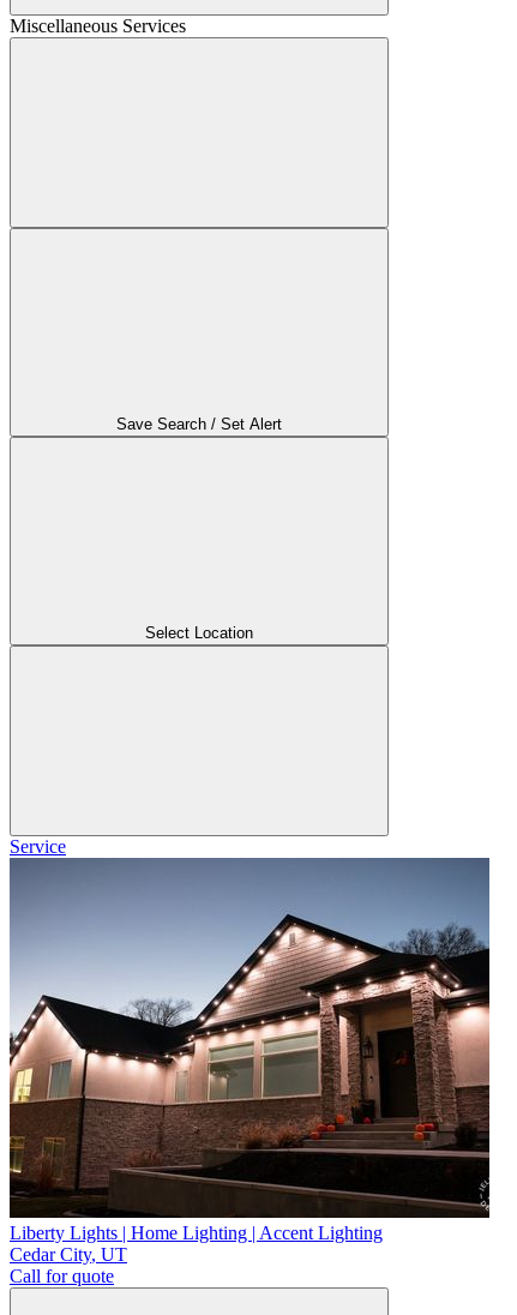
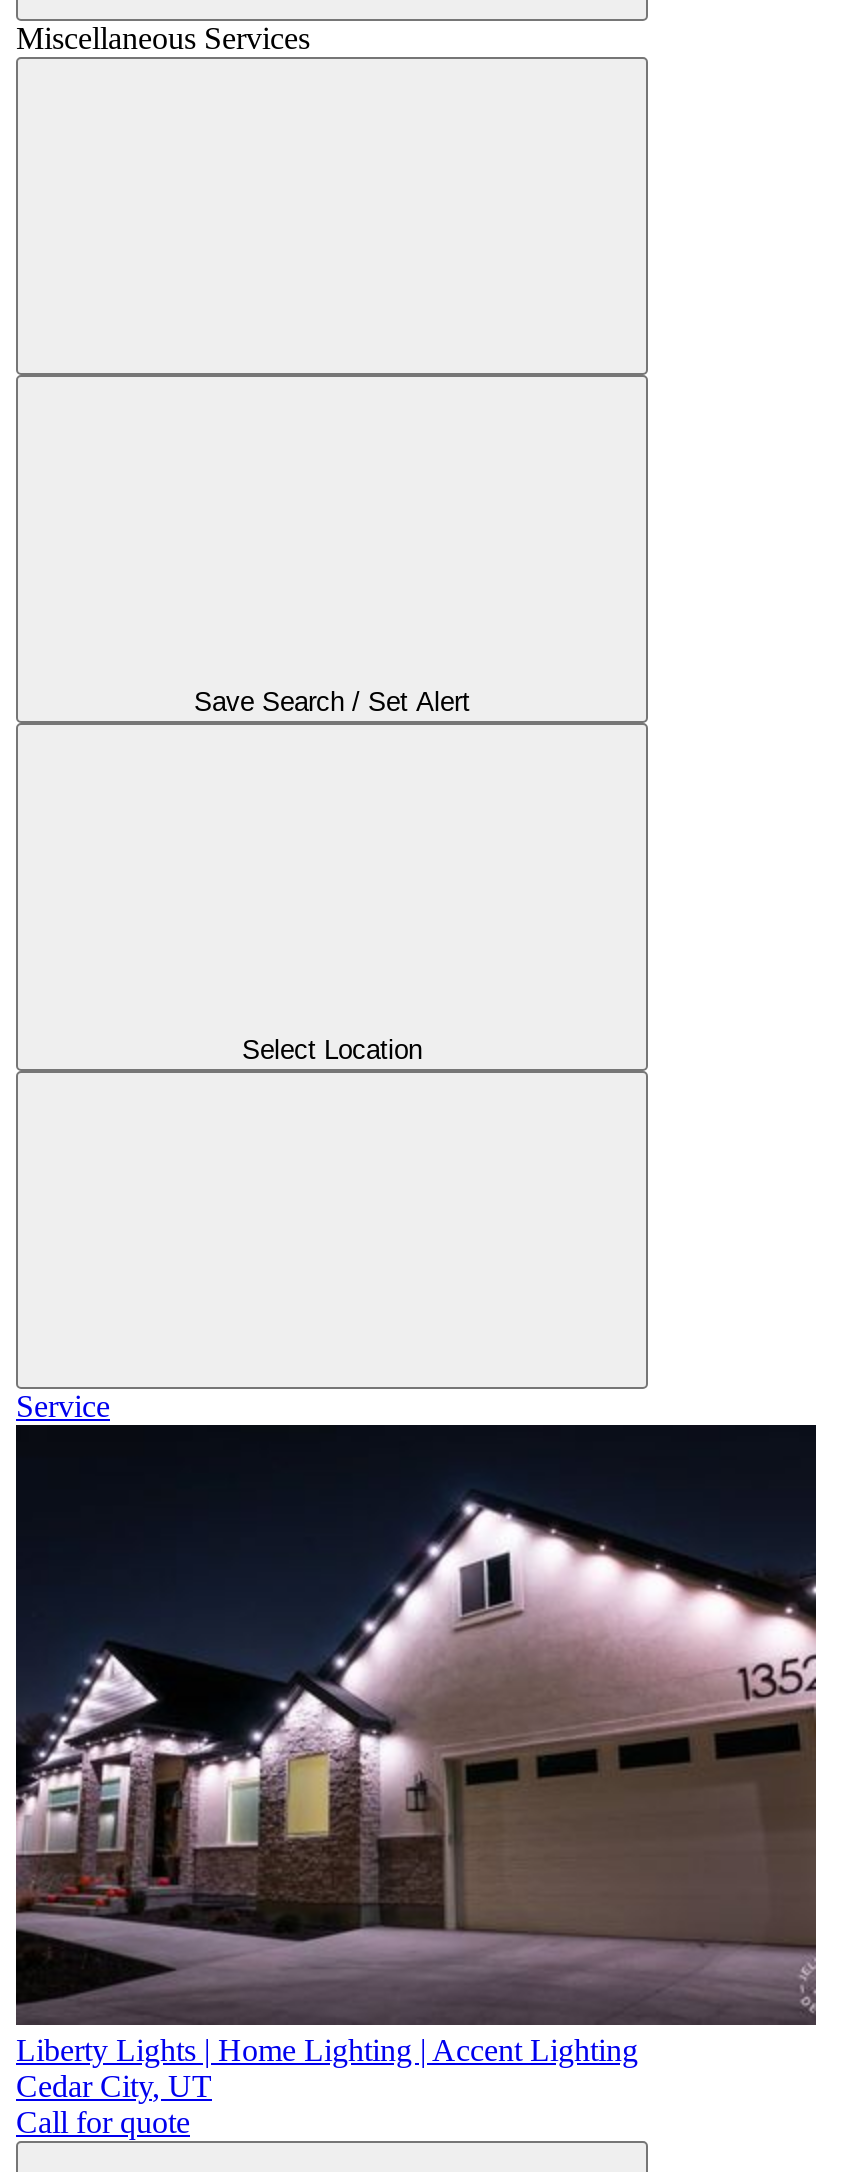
[8,857,491,1217] [image] -> [14,1423,818,2025] [image]

